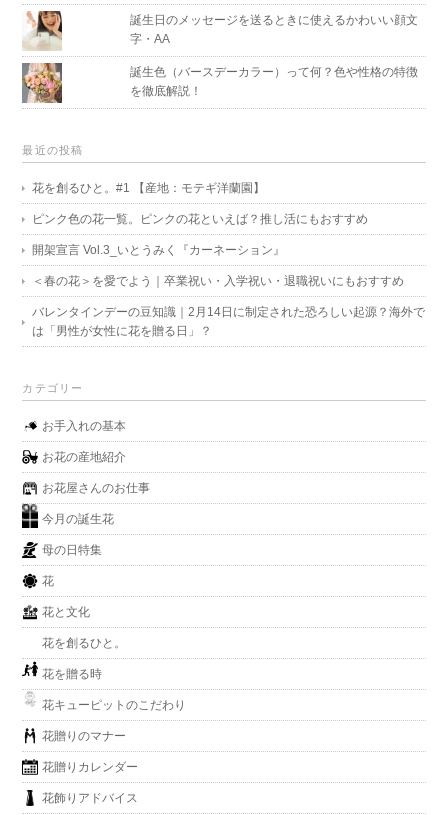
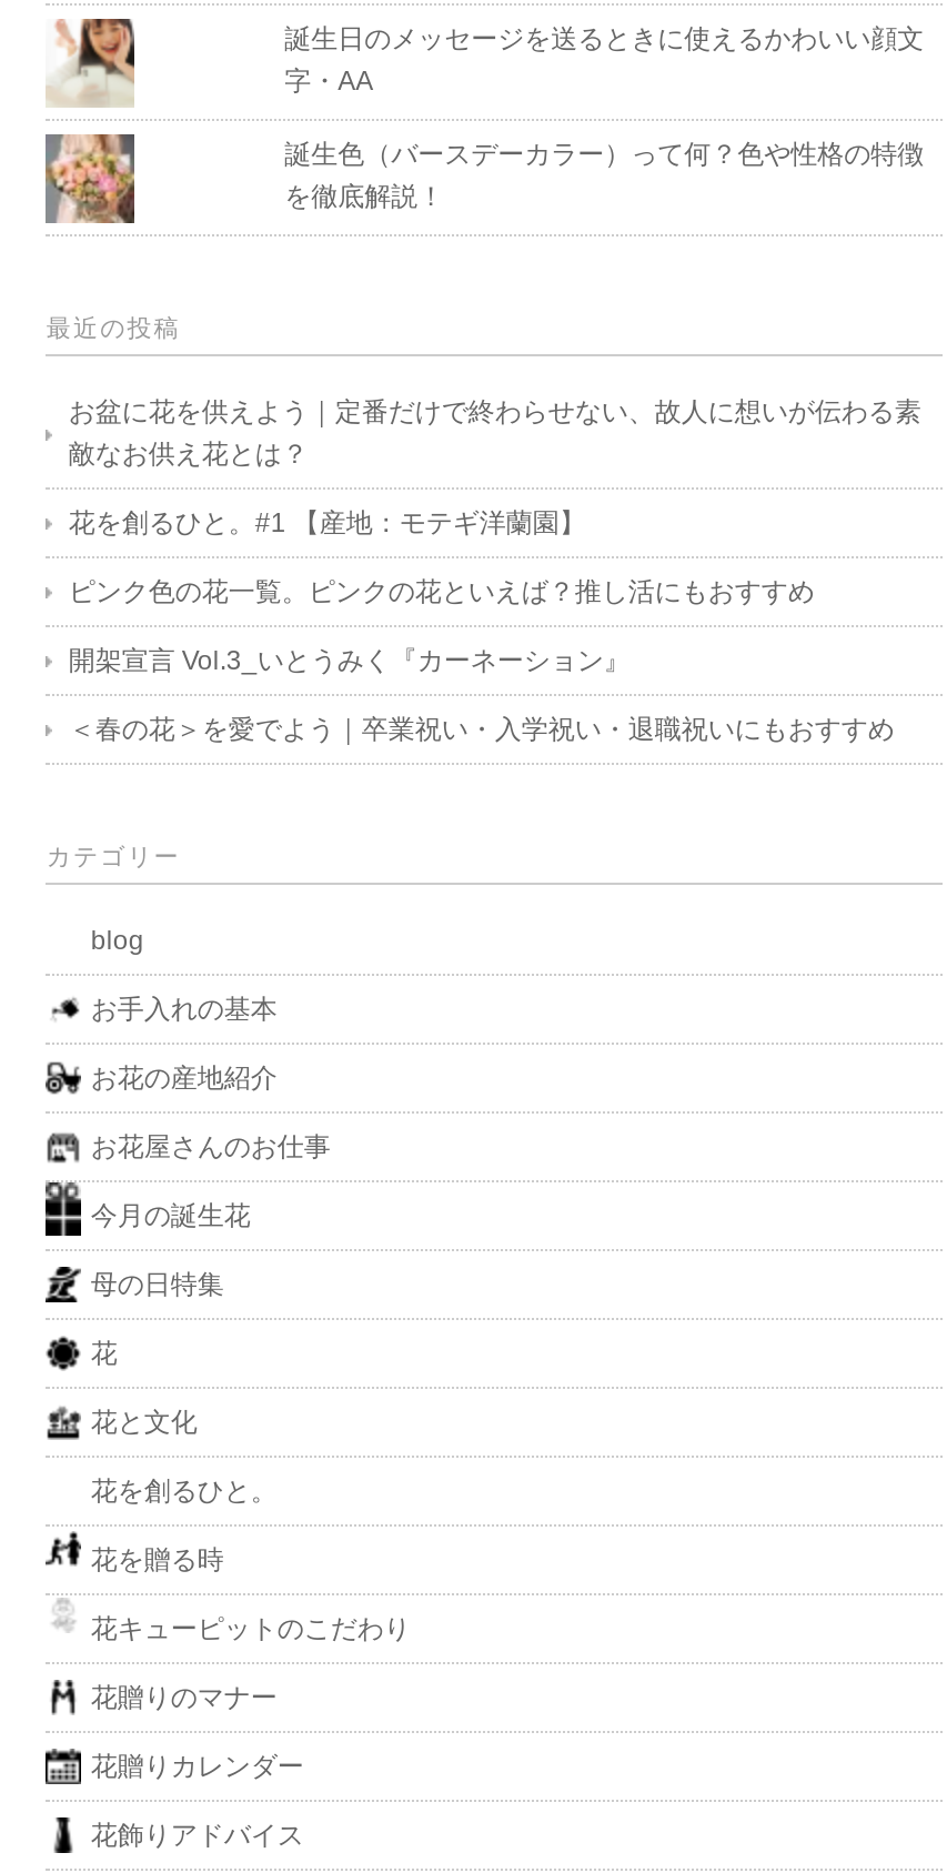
none -> [69,395,921,469] お盆に花を供えよう｜定番だけで終わらせない、故人に想いが伝わる素 | 敵なお供え花とは？
moved [32,180,404,287] -> [69,506,895,744]: 花を創るひと。#1 【産地：モテギ洋蘭園】 | ピンク色の花一覧。ピンクの花といえば？推し活にもおすすめ | 開架宣言 Vol.3_いとうみく『カーネーション』 | ＜春の花＞を愛でよう｜卒業祝い・入学祝い・退職祝いにもおすすめ
[32,304,425,337] バレンタインデーの豆知識｜2月14日に制定された恐ろしい起源？海外で | は「男性が女性に花を贈る日」？ -> none
none -> [91,924,144,955] blog

